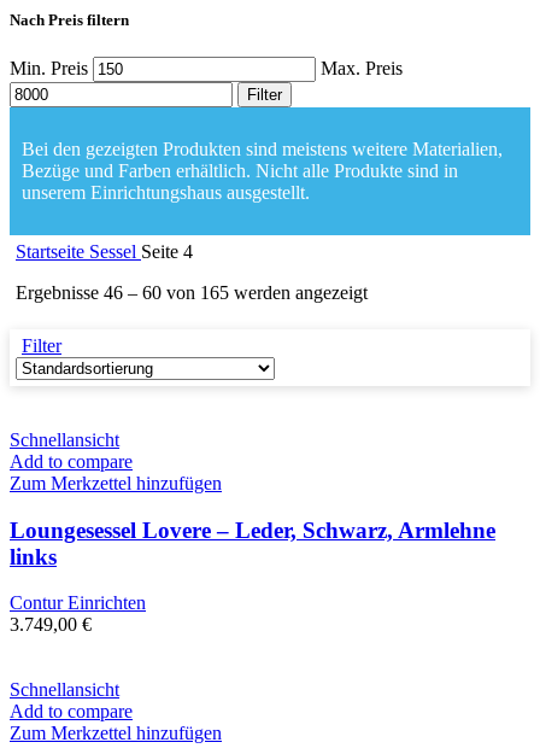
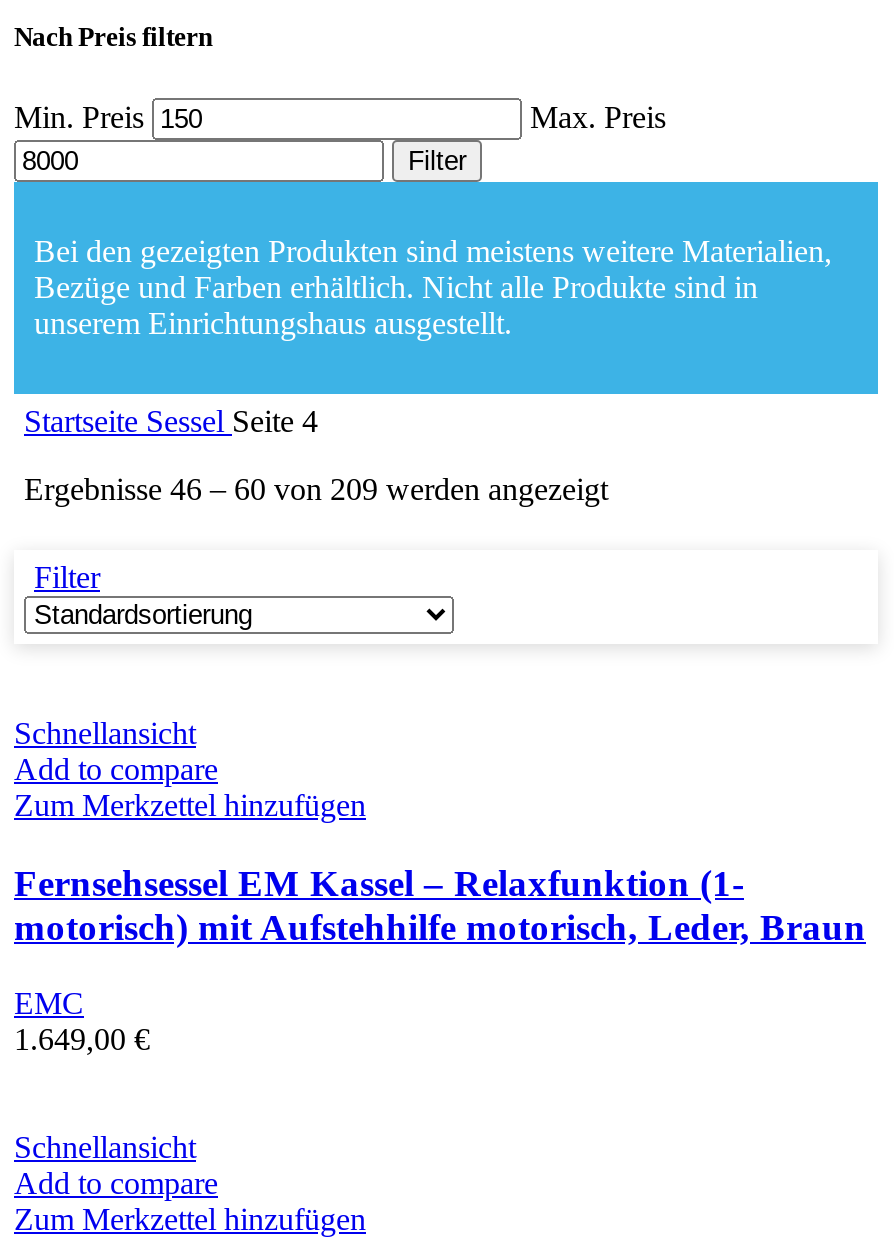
[16,282,368,303] Ergebnisse 46 – 60 von 165 werden angezeigt -> [24,472,608,506] Ergebnisse 46 – 60 von 209 werden angezeigt
[10,517,495,569] Loungesessel Lovere – Leder, Schwarz, Armlehne | links -> [14,862,866,948] Fernsehsessel EM Kassel – Relaxfunktion (1- | motorisch) mit Aufstehhilfe motorisch, Leder, Braun
[10,593,146,635] Contur Einrichten | 3.749,00 € -> [14,987,150,1057] EMC | 1.649,00 €

